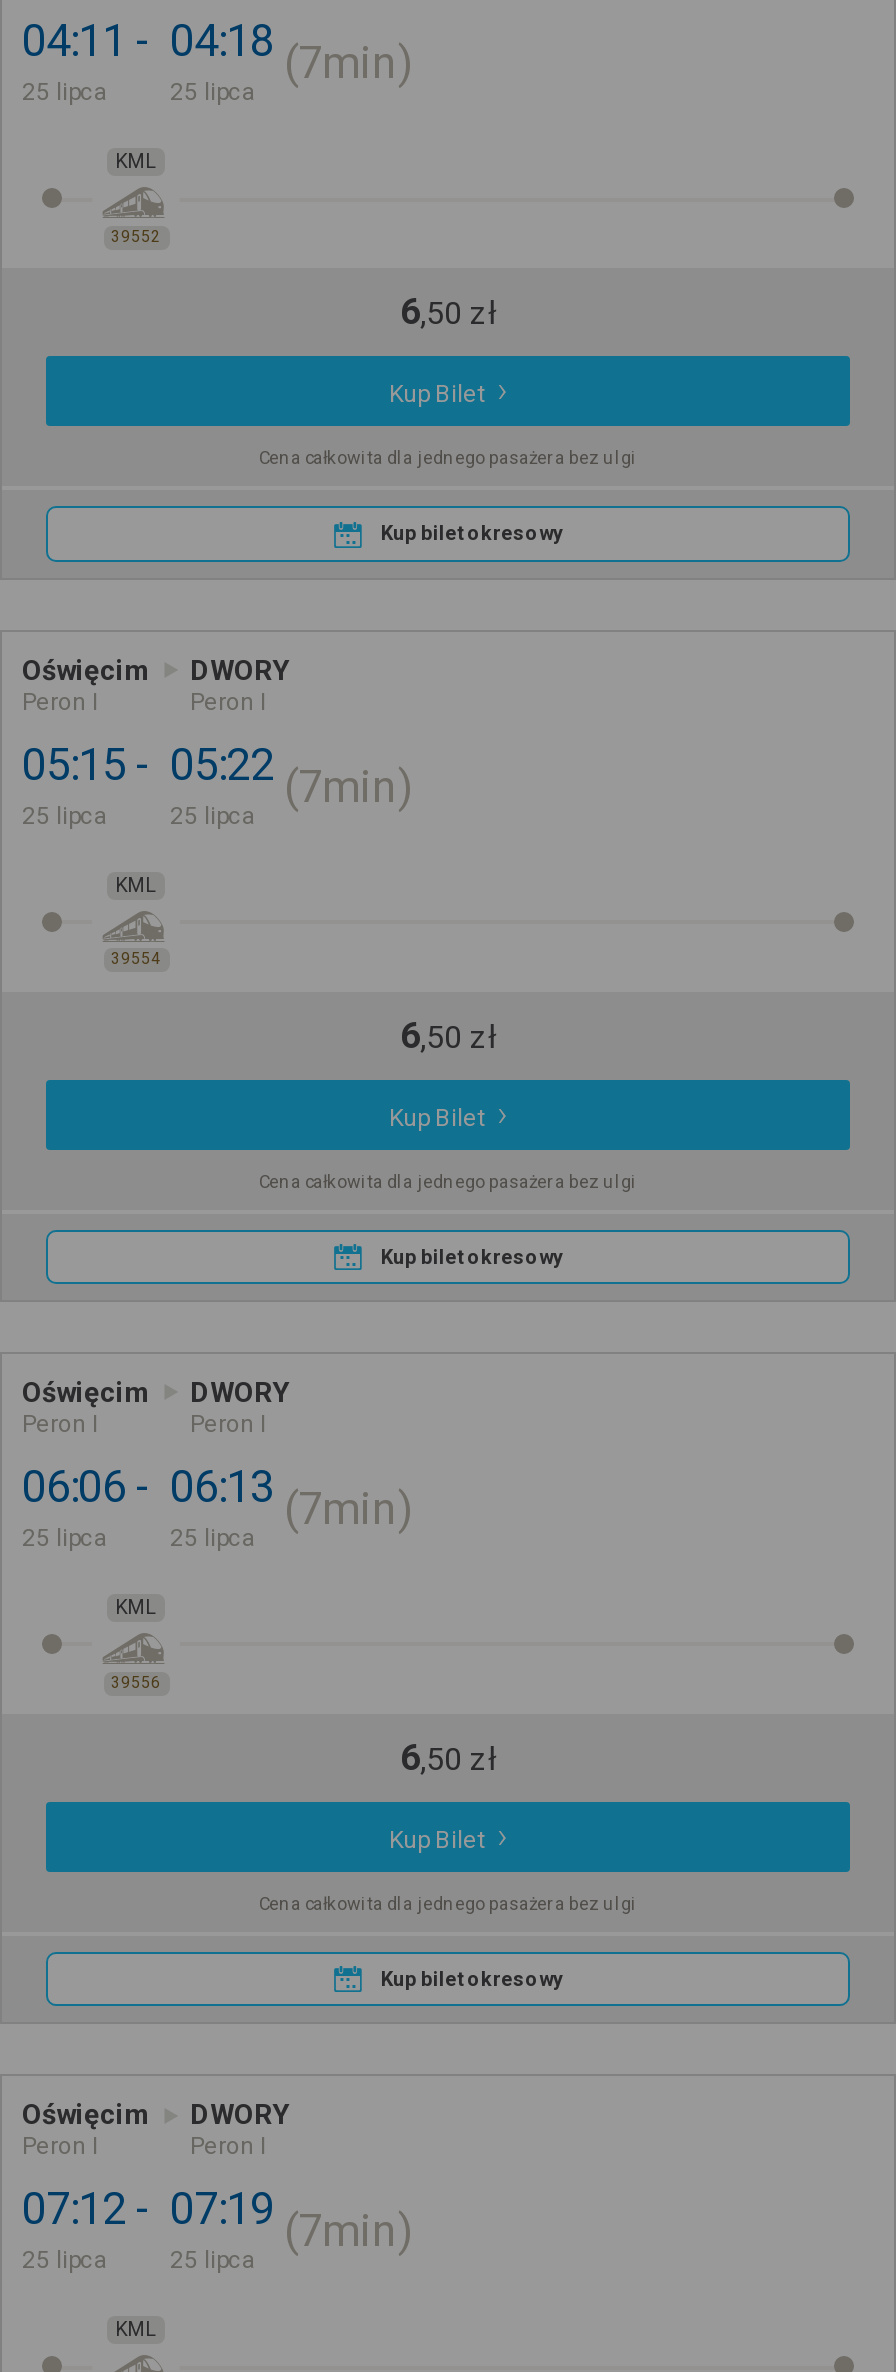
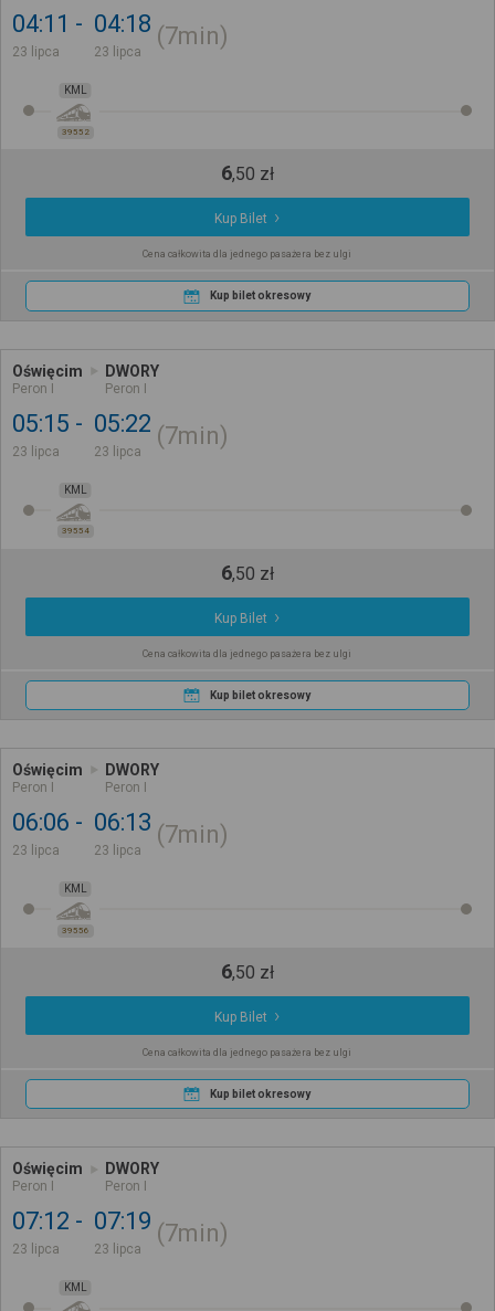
[22,78,108,106] 25 lipca -> [12,44,60,60] 23 lipca
[170,78,256,106] 25 lipca -> [94,44,141,60] 23 lipca
[22,801,108,829] 25 lipca -> [12,444,60,459] 23 lipca
[170,801,256,829] 25 lipca -> [94,444,141,459] 23 lipca
[22,1524,108,1552] 25 lipca -> [12,843,60,858] 23 lipca
[170,1524,256,1552] 25 lipca -> [94,843,141,858] 23 lipca
[22,2247,108,2275] 25 lipca -> [12,1242,60,1257] 23 lipca
[170,2247,256,2275] 25 lipca -> [94,1242,141,1257] 23 lipca

